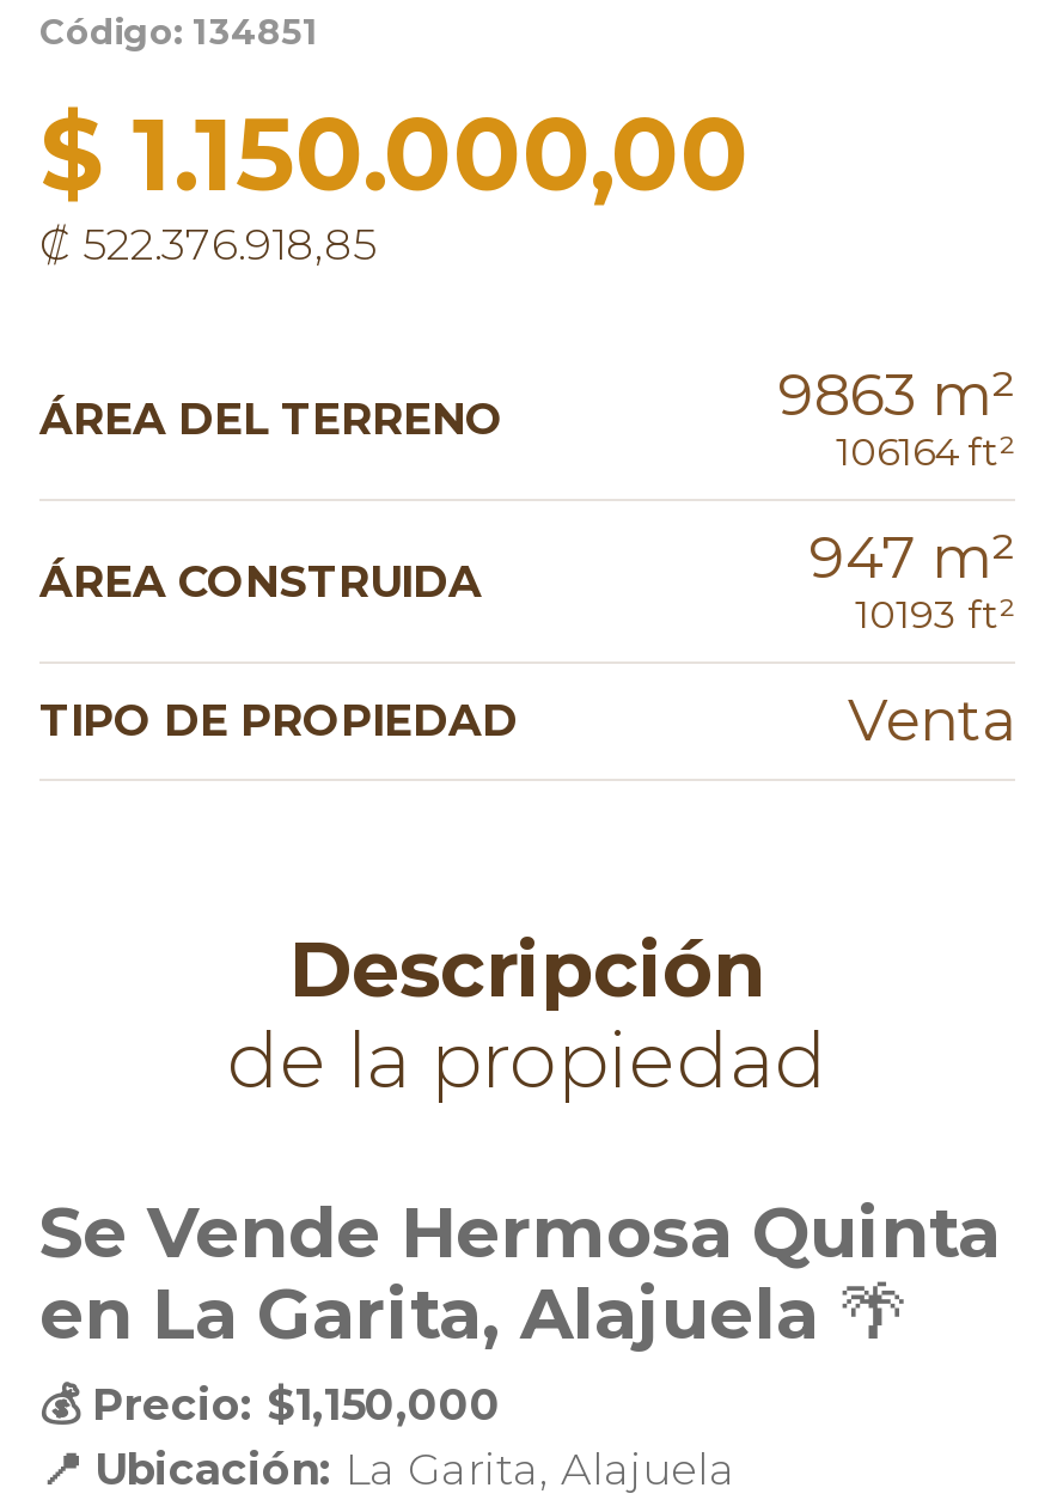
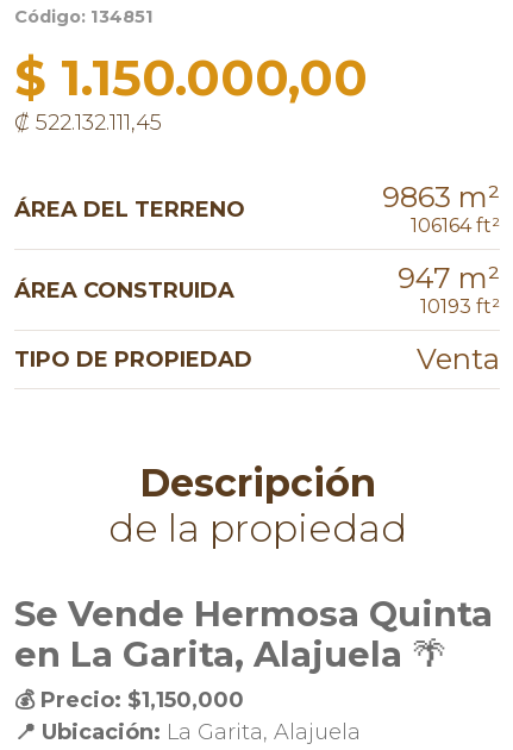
[39,220,377,272] ₡ 522.376.918,85 -> [14,110,162,136] ₡ 522.132.111,45

